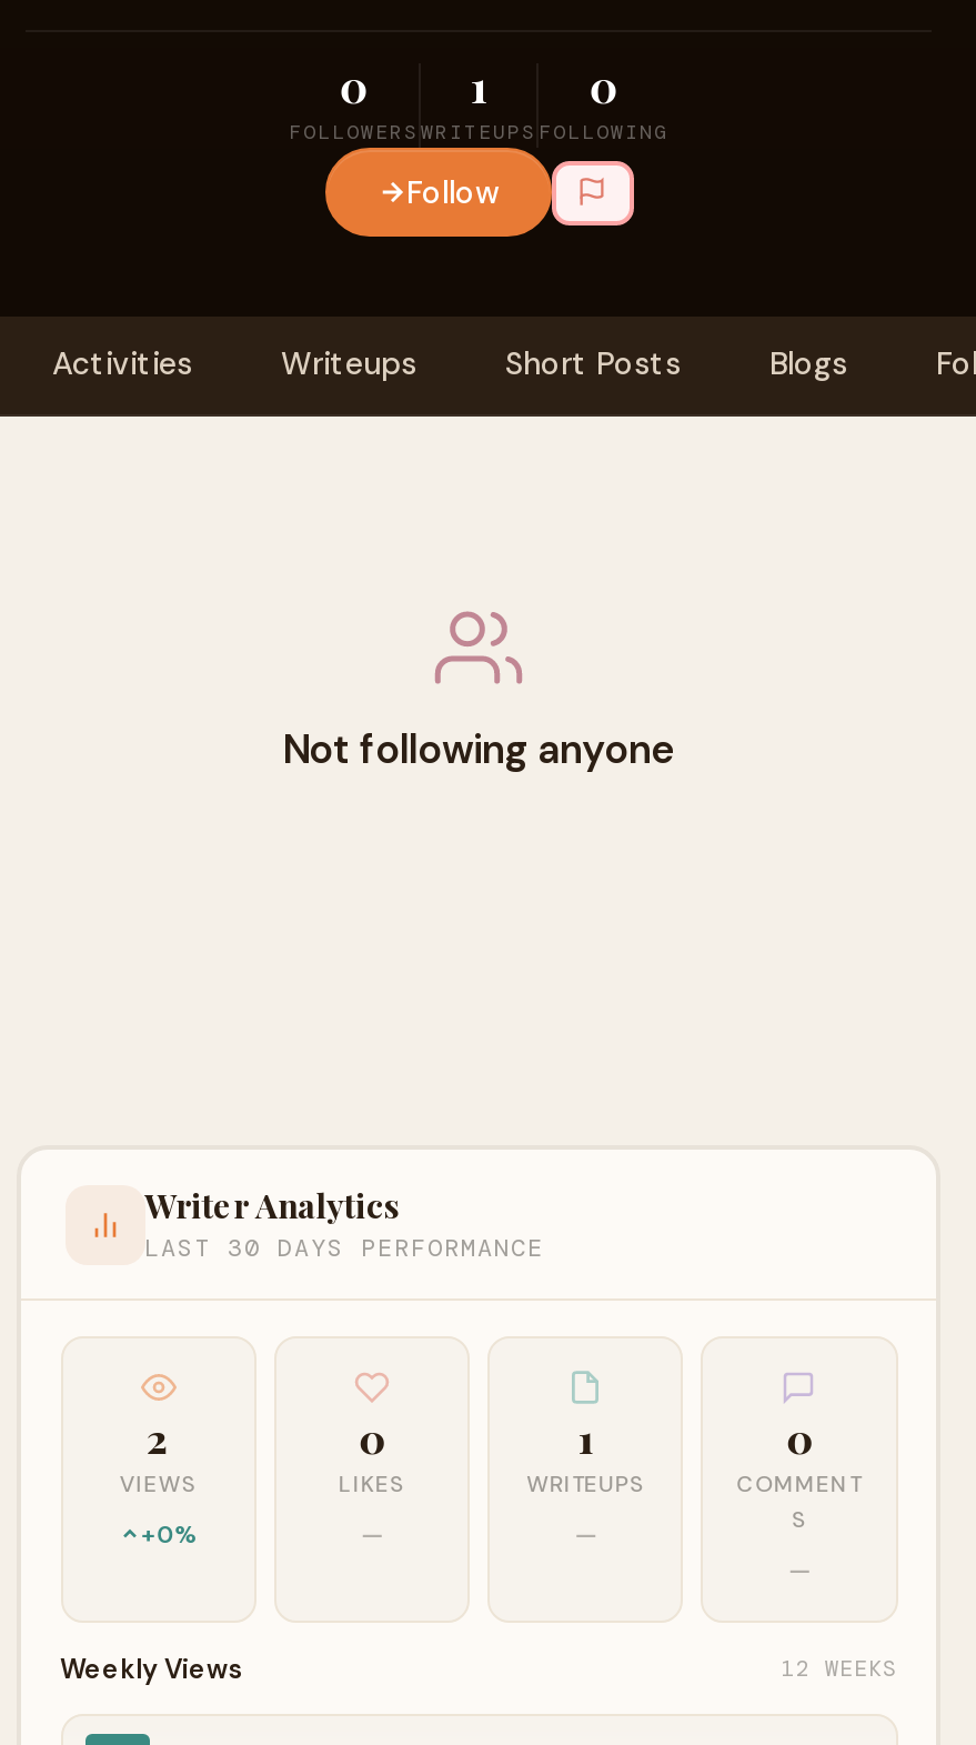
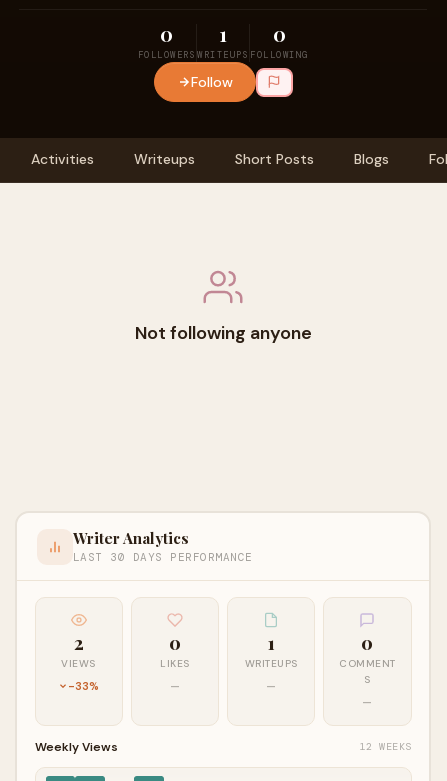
[141,1518,197,1549] +0% -> [68,679,99,693] -33%

